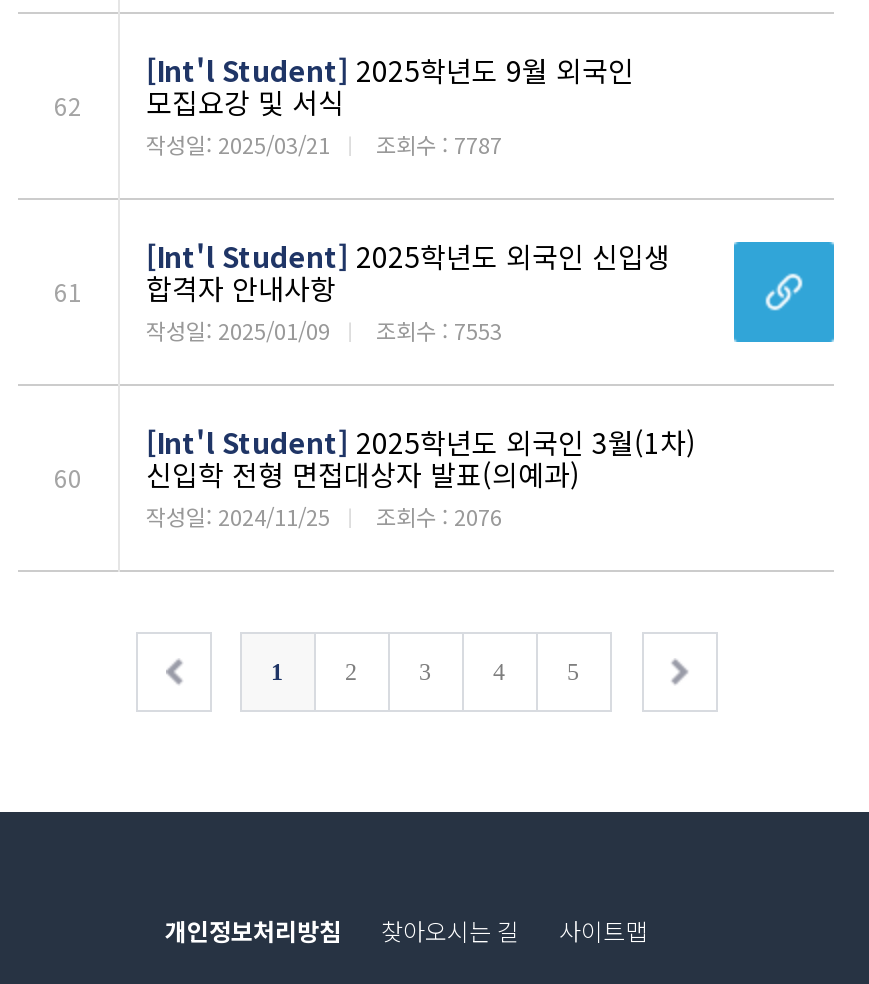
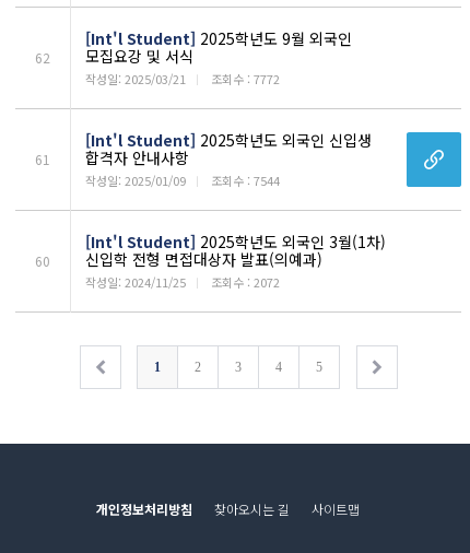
[146,128,502,160] 작성일: 2025/03/21 ㅣ 조회수 : 7787 -> [85,70,280,87] 작성일: 2025/03/21 ㅣ 조회수 : 7772
[146,314,502,346] 작성일: 2025/01/09 ㅣ 조회수 : 7553 -> [85,172,280,189] 작성일: 2025/01/09 ㅣ 조회수 : 7544
[146,500,502,532] 작성일: 2024/11/25 ㅣ 조회수 : 2076 -> [85,273,280,291] 작성일: 2024/11/25 ㅣ 조회수 : 2072

